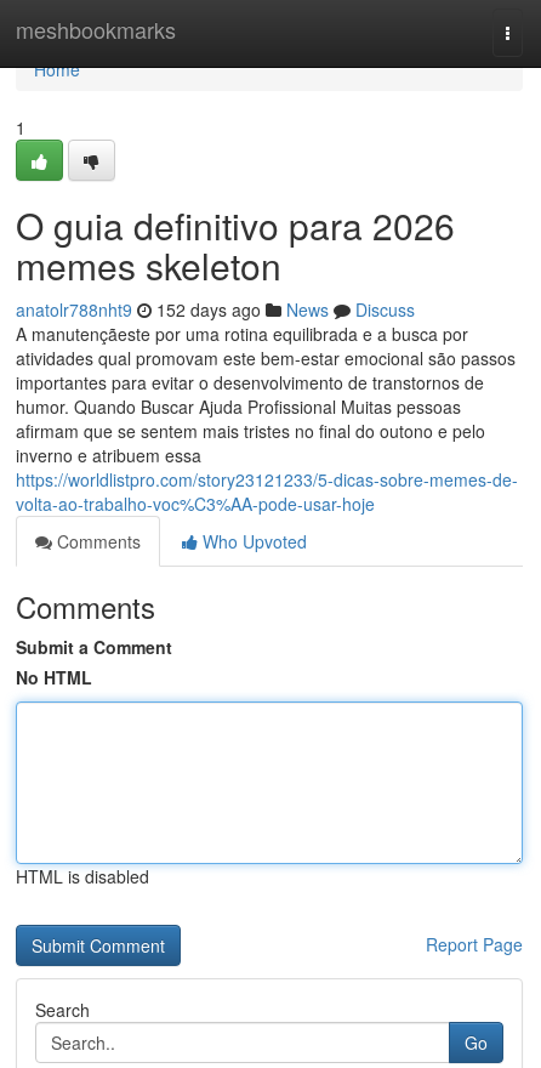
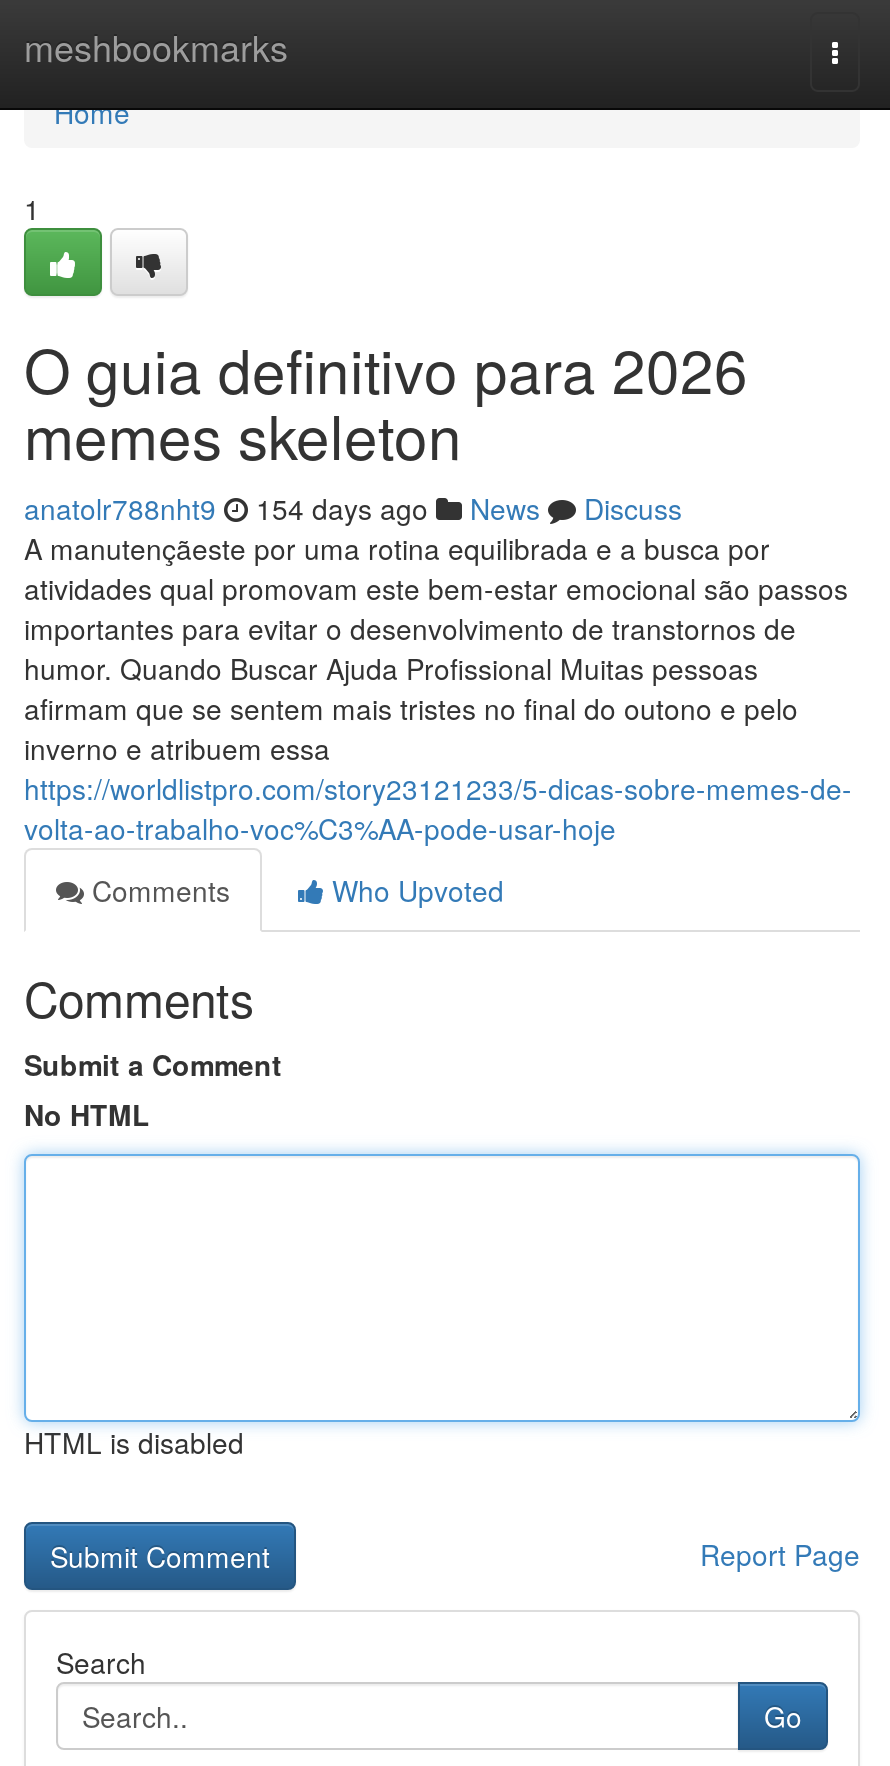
[16,297,415,322] anatolr788nht9 152 days ago News Discuss -> [24,488,682,528] anatolr788nht9 154 days ago News Discuss

